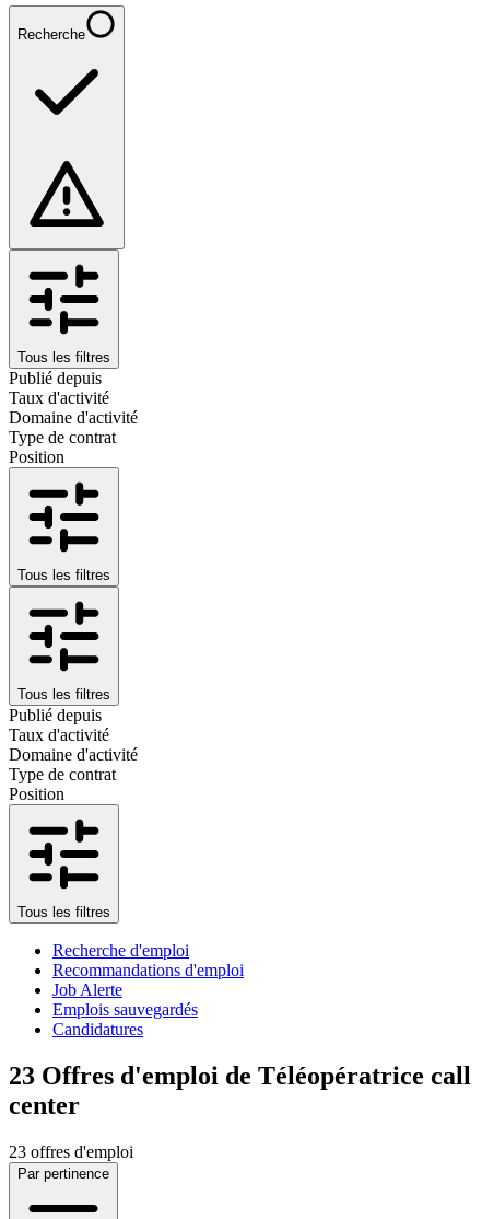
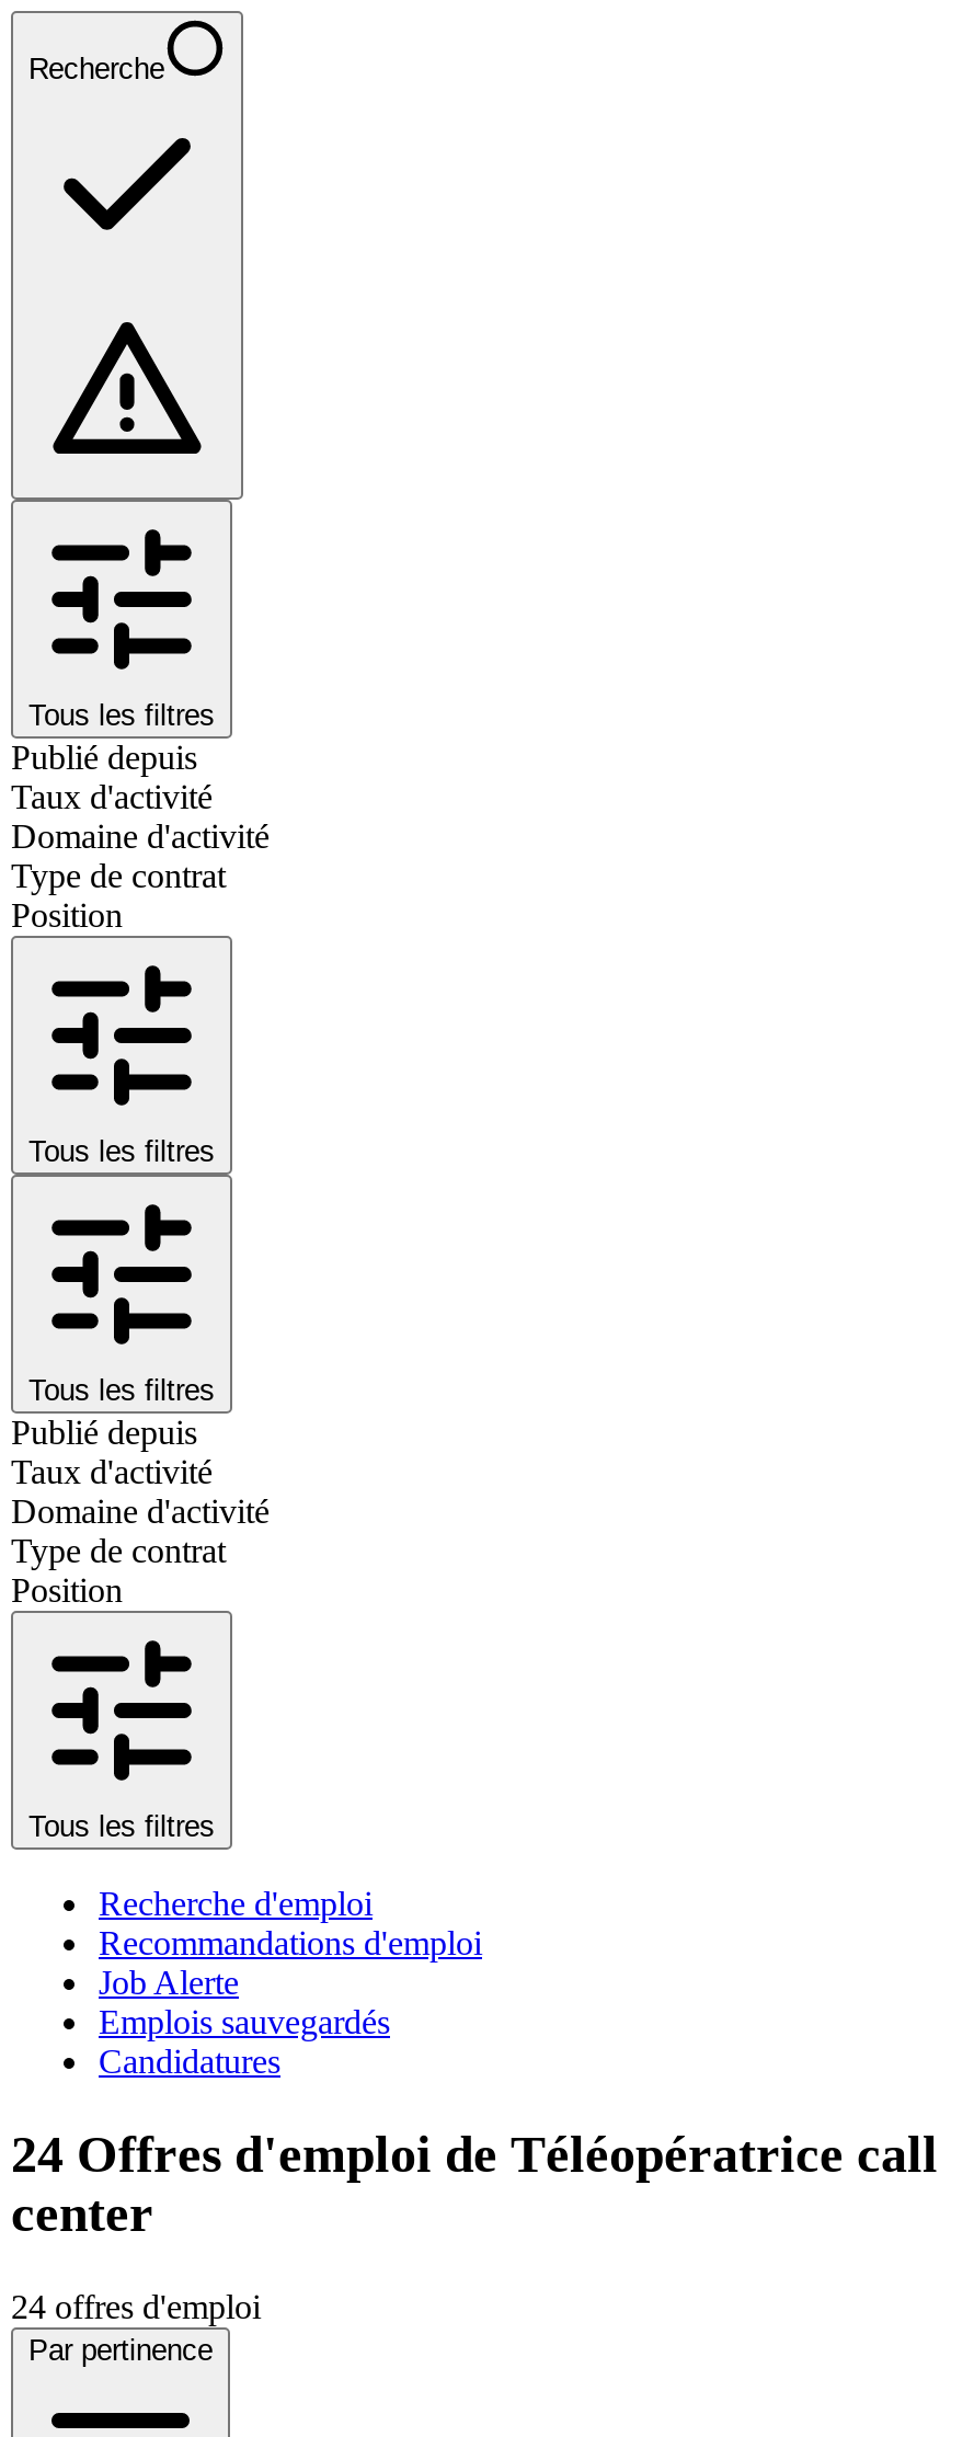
[9,1061,471,1090] 23 Offres d'emploi de Téléopératrice call -> [11,2125,938,2182] 24 Offres d'emploi de Téléopératrice call
[9,1142,133,1161] 23 offres d'emploi -> [11,2287,261,2325] 24 offres d'emploi

